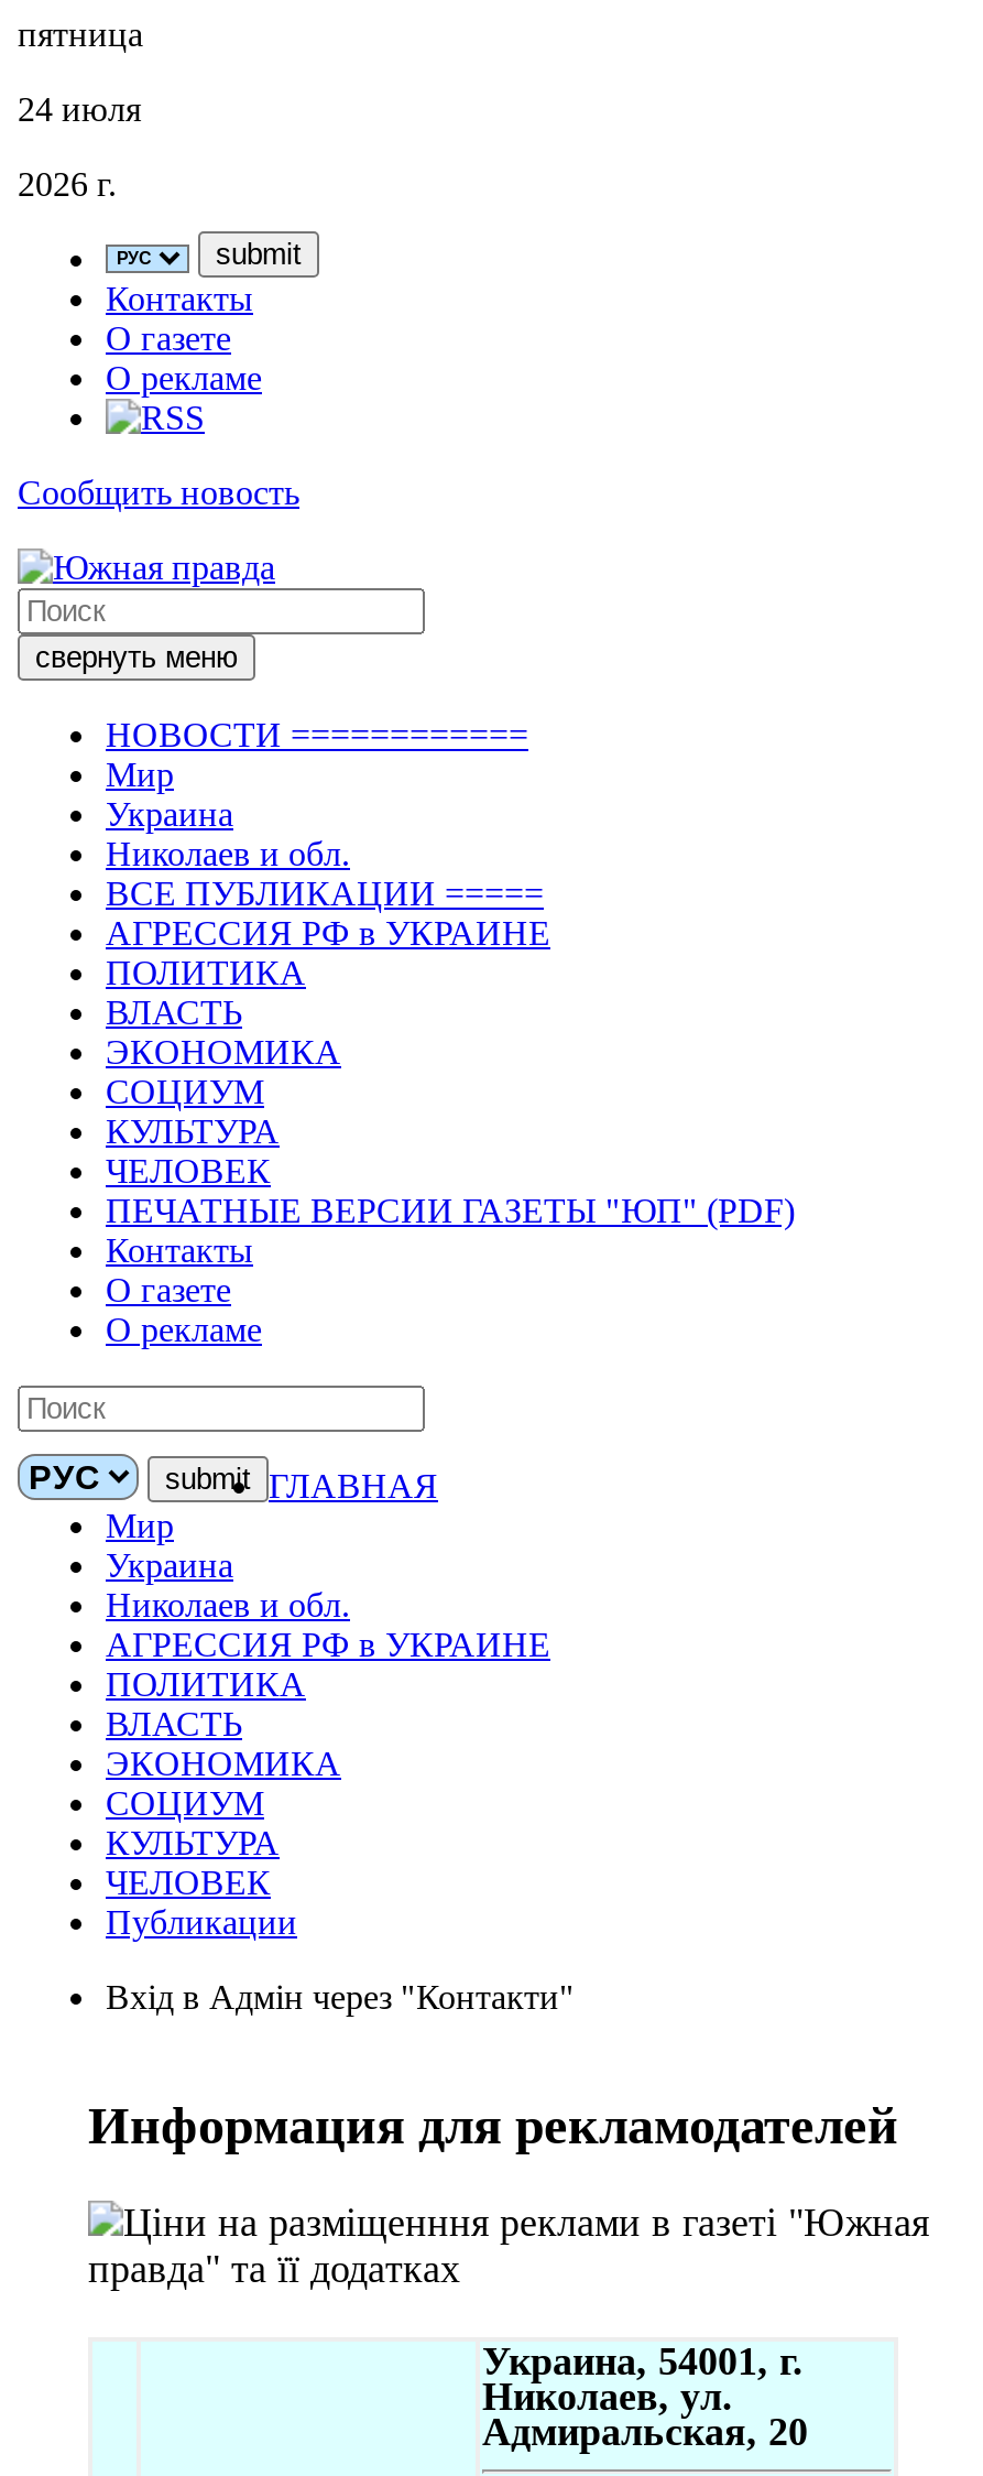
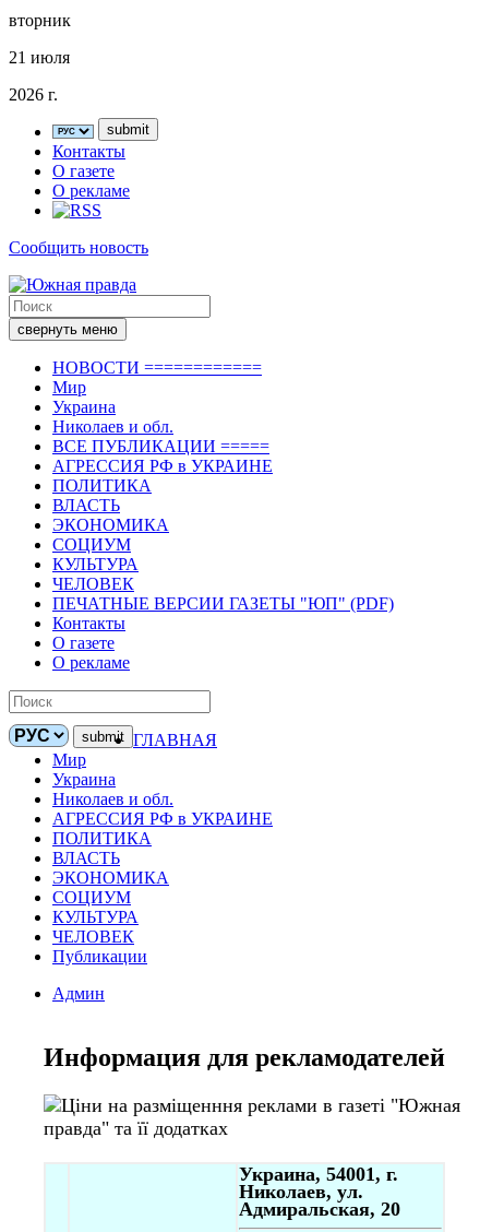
[18,15,143,53] пятница -> [9,11,71,29] вторник
[18,90,141,128] 24 июля -> [9,48,70,67] 21 июля
[106,1978,575,2016] Вхід в Адмін через "Контакти" -> [52,984,105,1003] Админ

